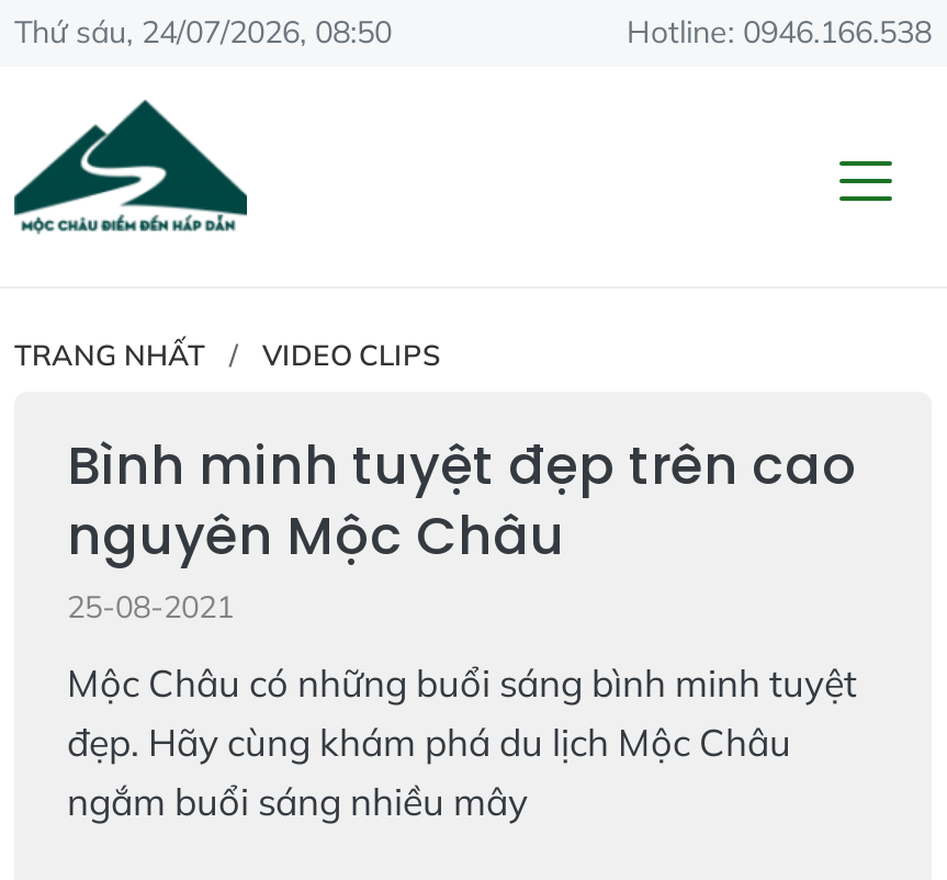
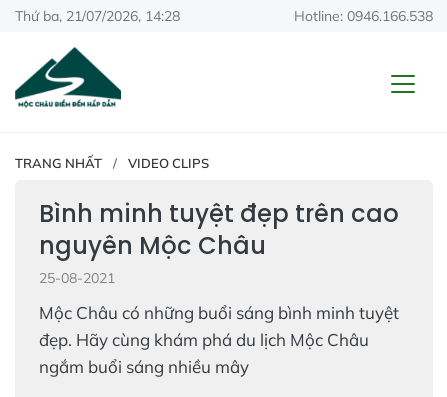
[14,12,392,52] Thứ sáu, 24/07/2026, 08:50 -> [15,7,180,25] Thứ ba, 21/07/2026, 14:28

